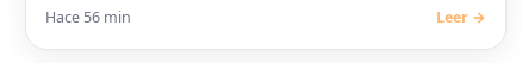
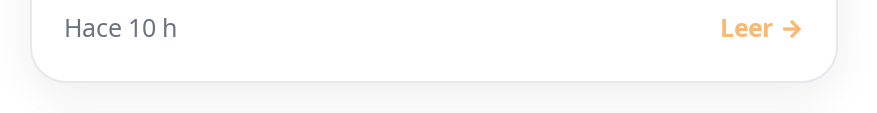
[45,7,131,27] Hace 56 min -> [64,11,178,45] Hace 10 h

